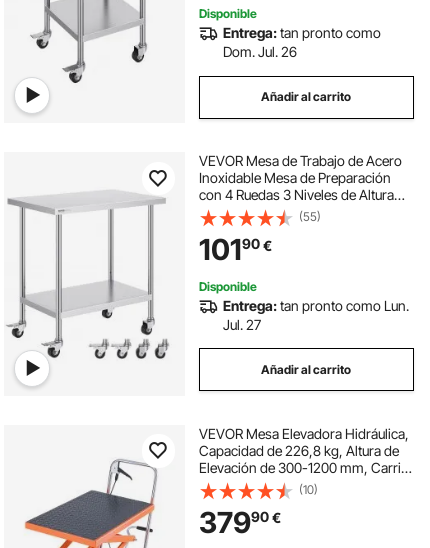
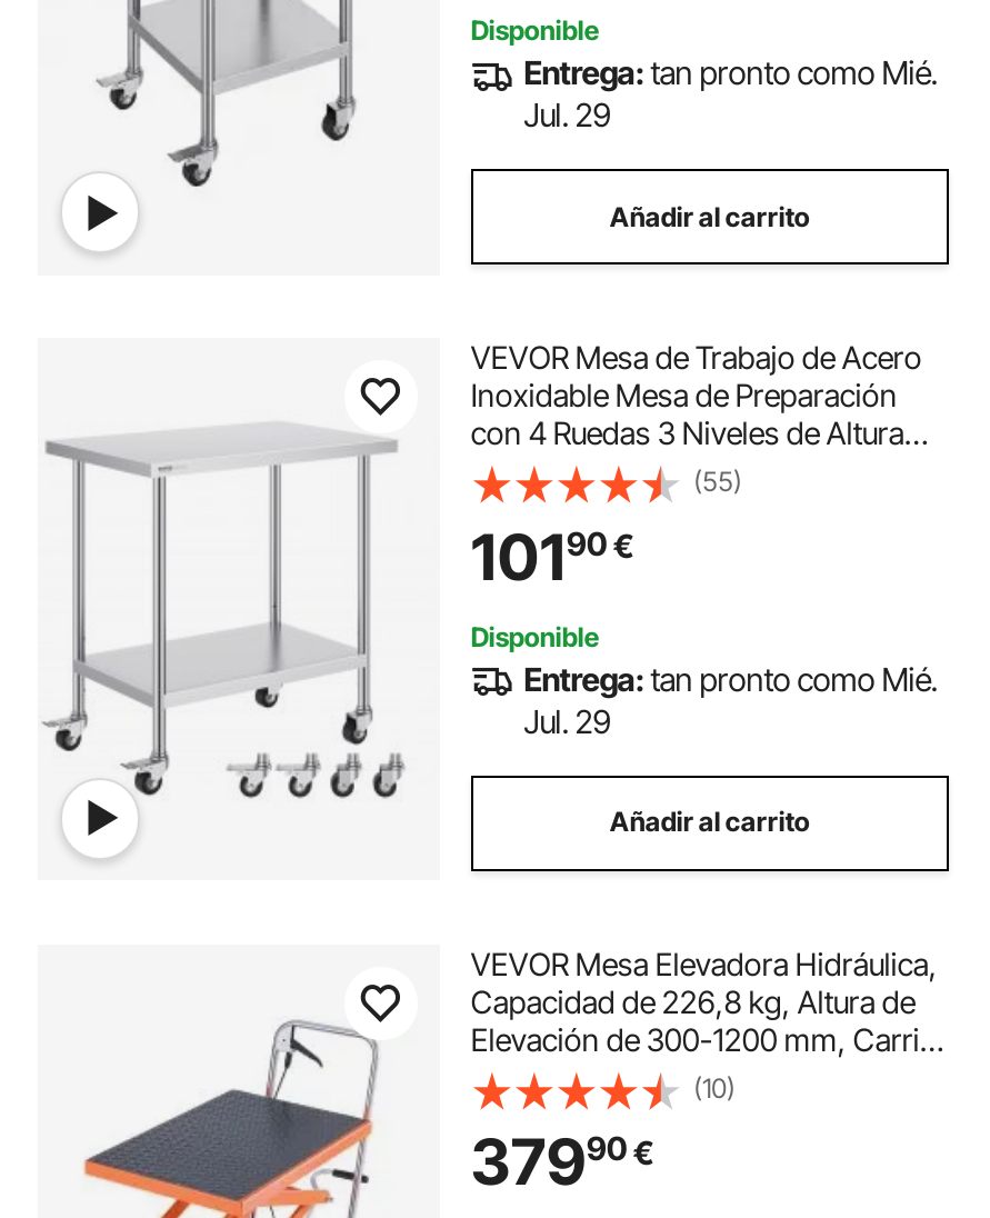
[223,24,381,60] Entrega: tan pronto como | Dom. Jul. 26 -> [524,54,937,134] Entrega: tan pronto como Mié. | Jul. 29
[223,297,409,314] Entrega: tan pronto como Lun. -> [524,660,937,698] Entrega: tan pronto como Mié.
[223,316,261,333] Jul. 27 -> [524,702,610,740] Jul. 29

